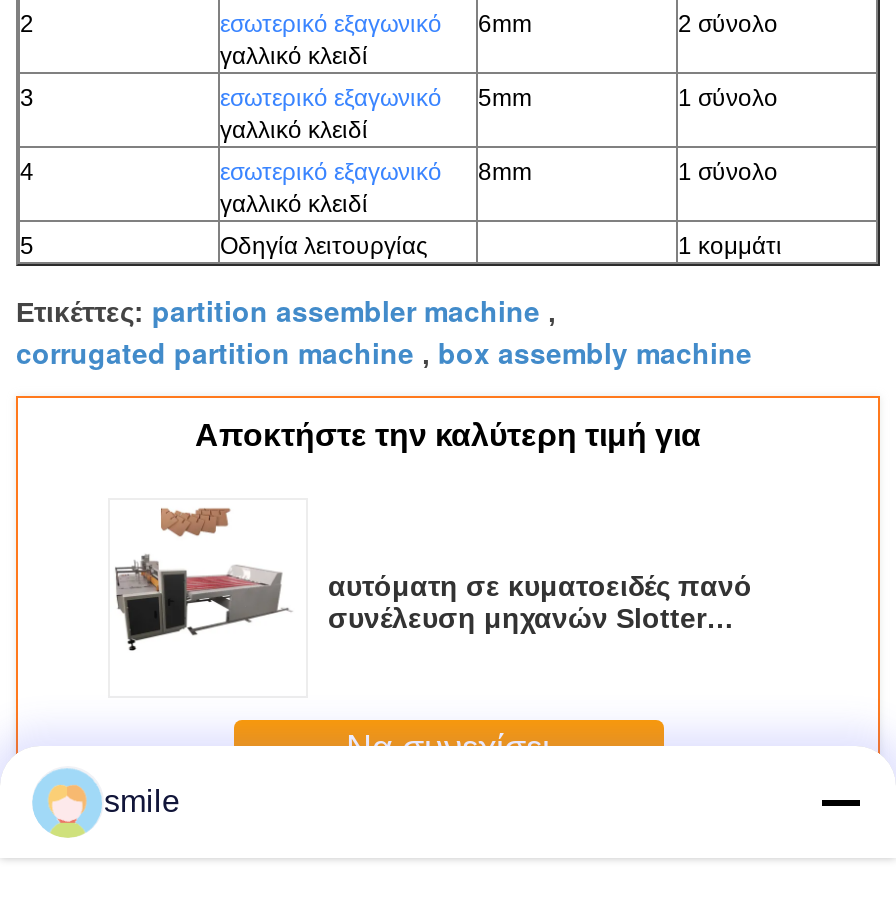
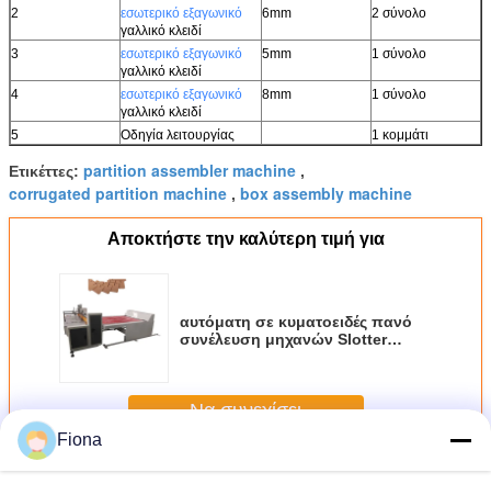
[104,784,180,818] smile -> [57,430,102,449] Fiona

